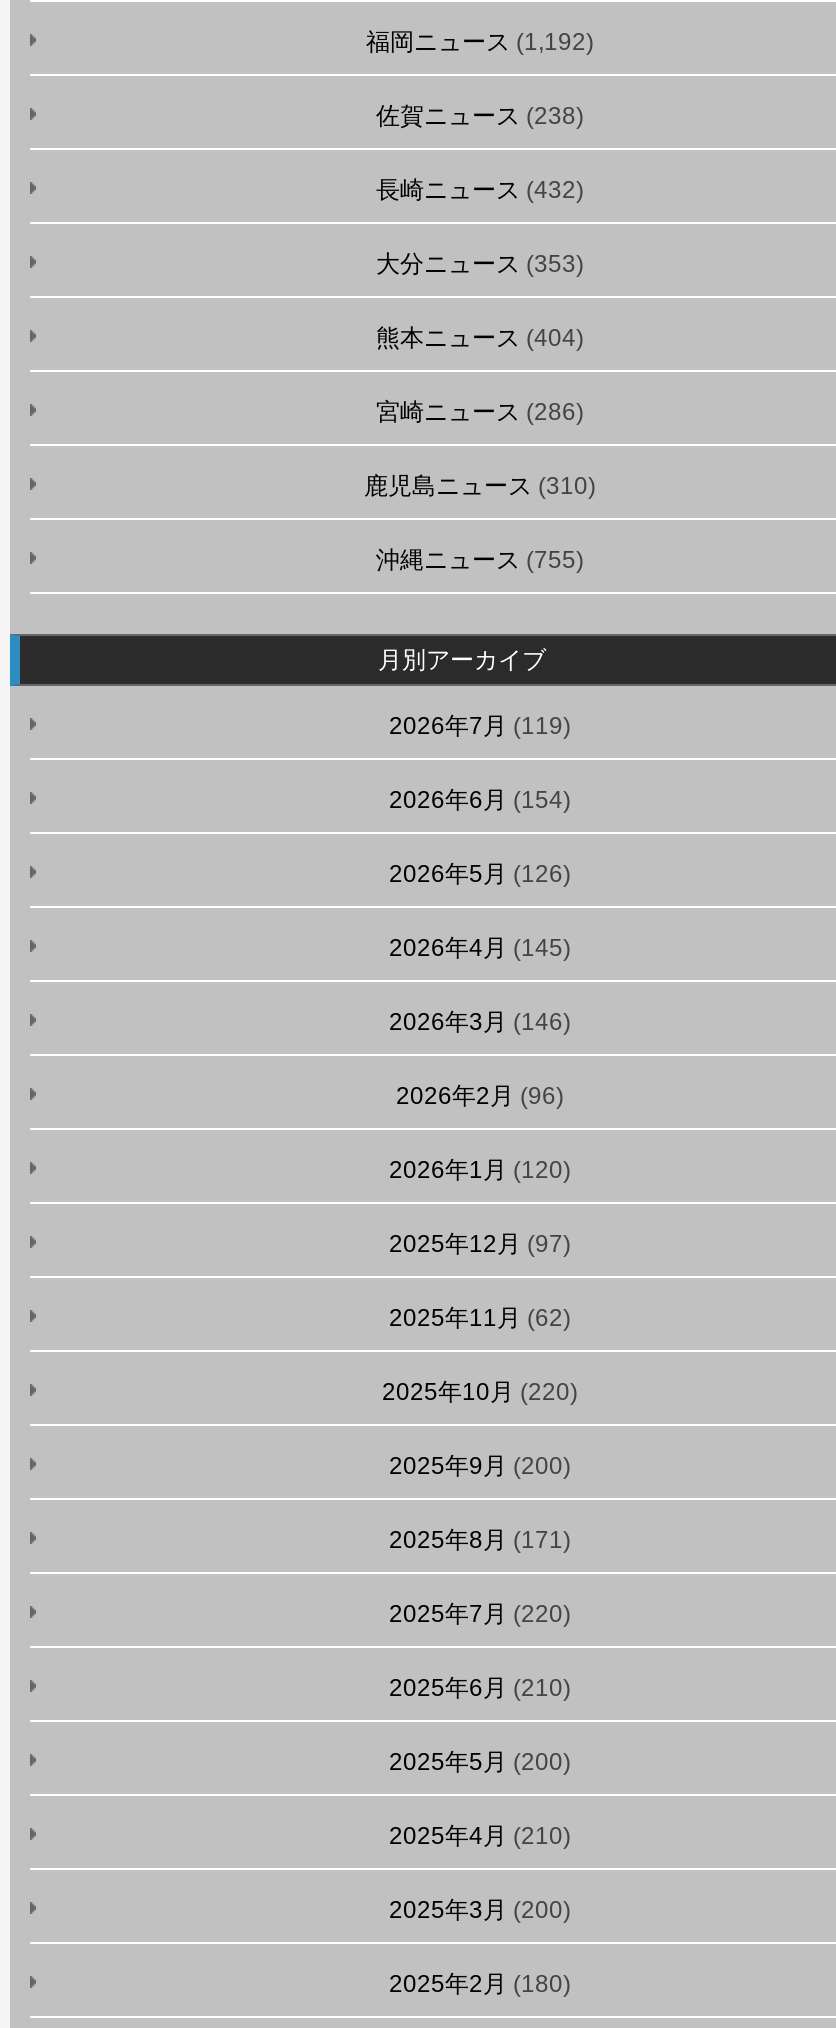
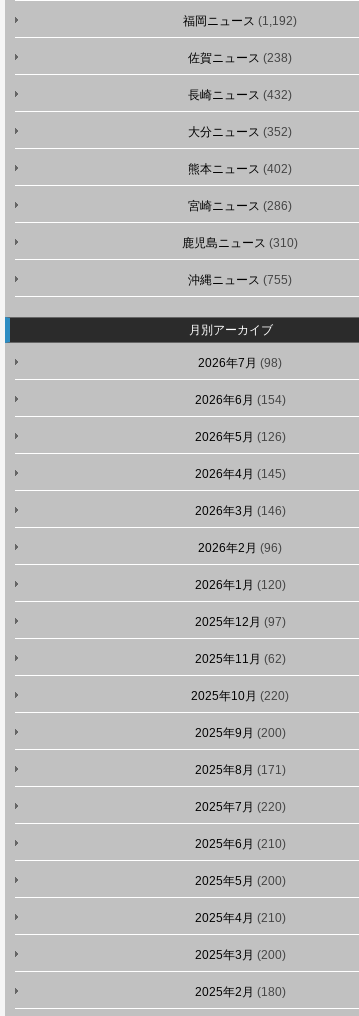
[376,250,584,278] 大分ニュース(353) -> [188,125,292,139] 大分ニュース(352)
[376,324,584,352] 熊本ニュース(404) -> [188,162,292,176] 熊本ニュース(402)
[389,712,571,740] 2026年7月(119) -> [198,356,282,370] 2026年7月(98)

